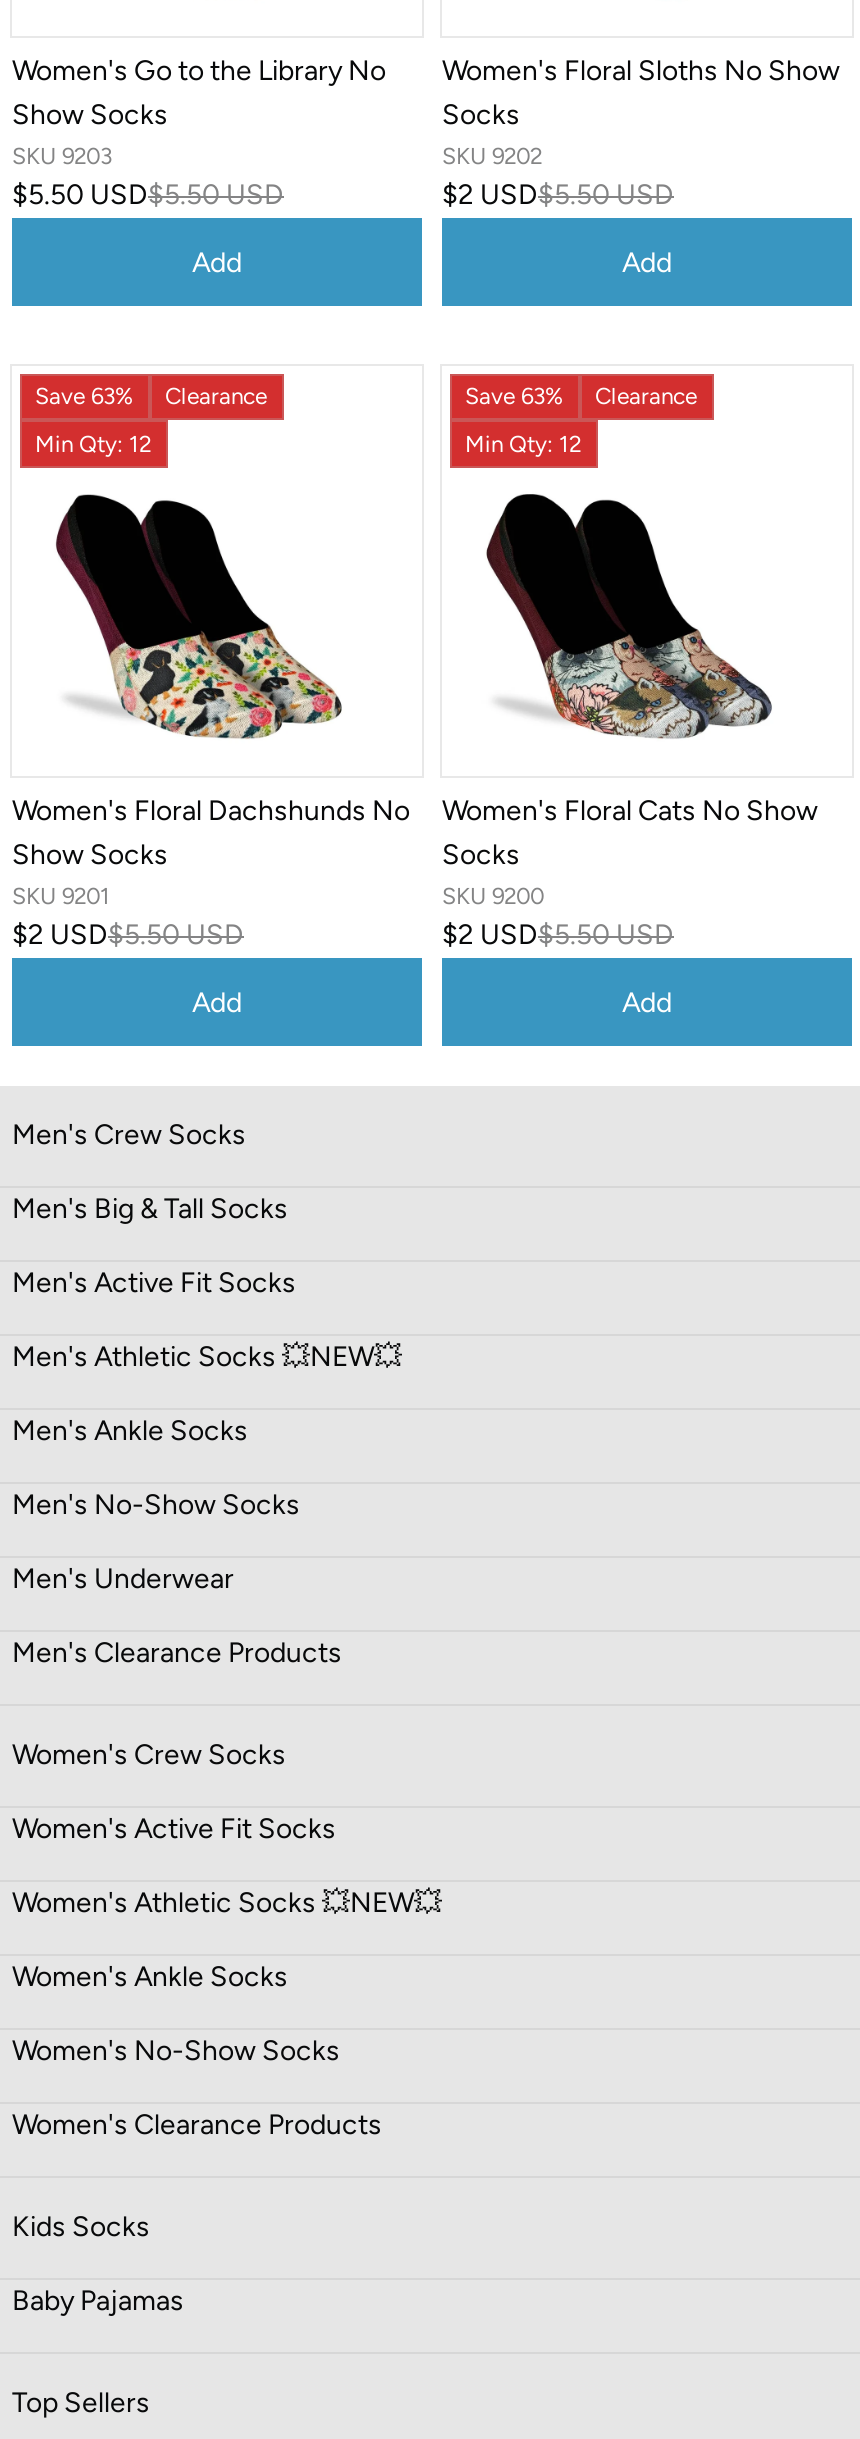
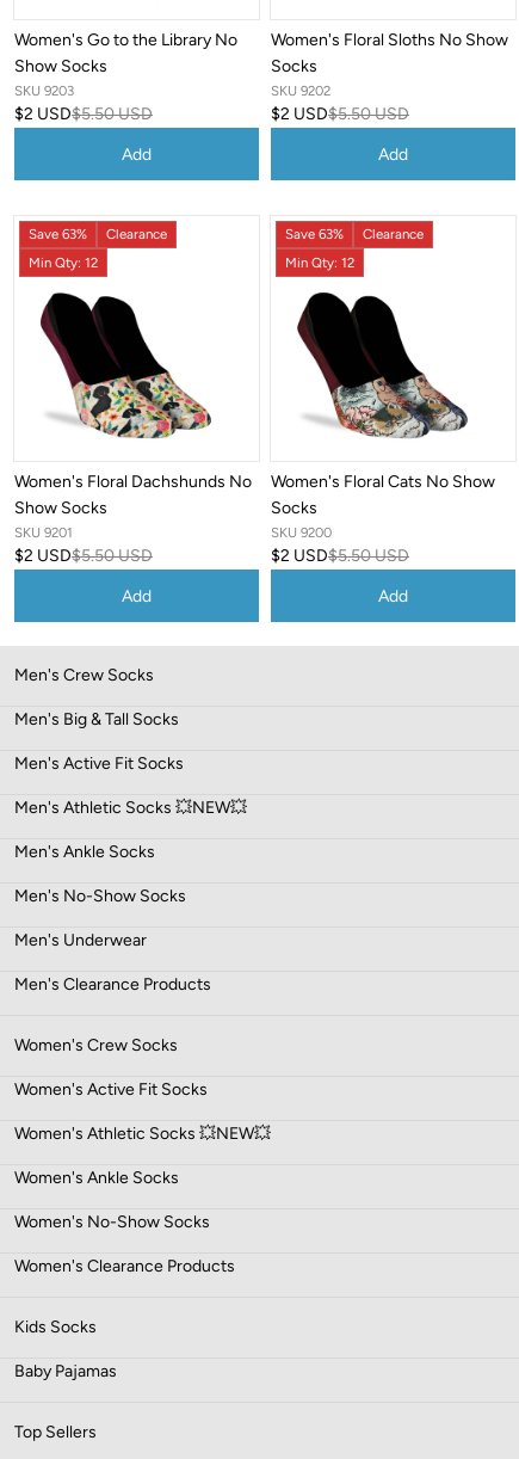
[12,178,284,212] $5.50 USD$5.50 USD -> [14,104,153,124] $2 USD$5.50 USD

